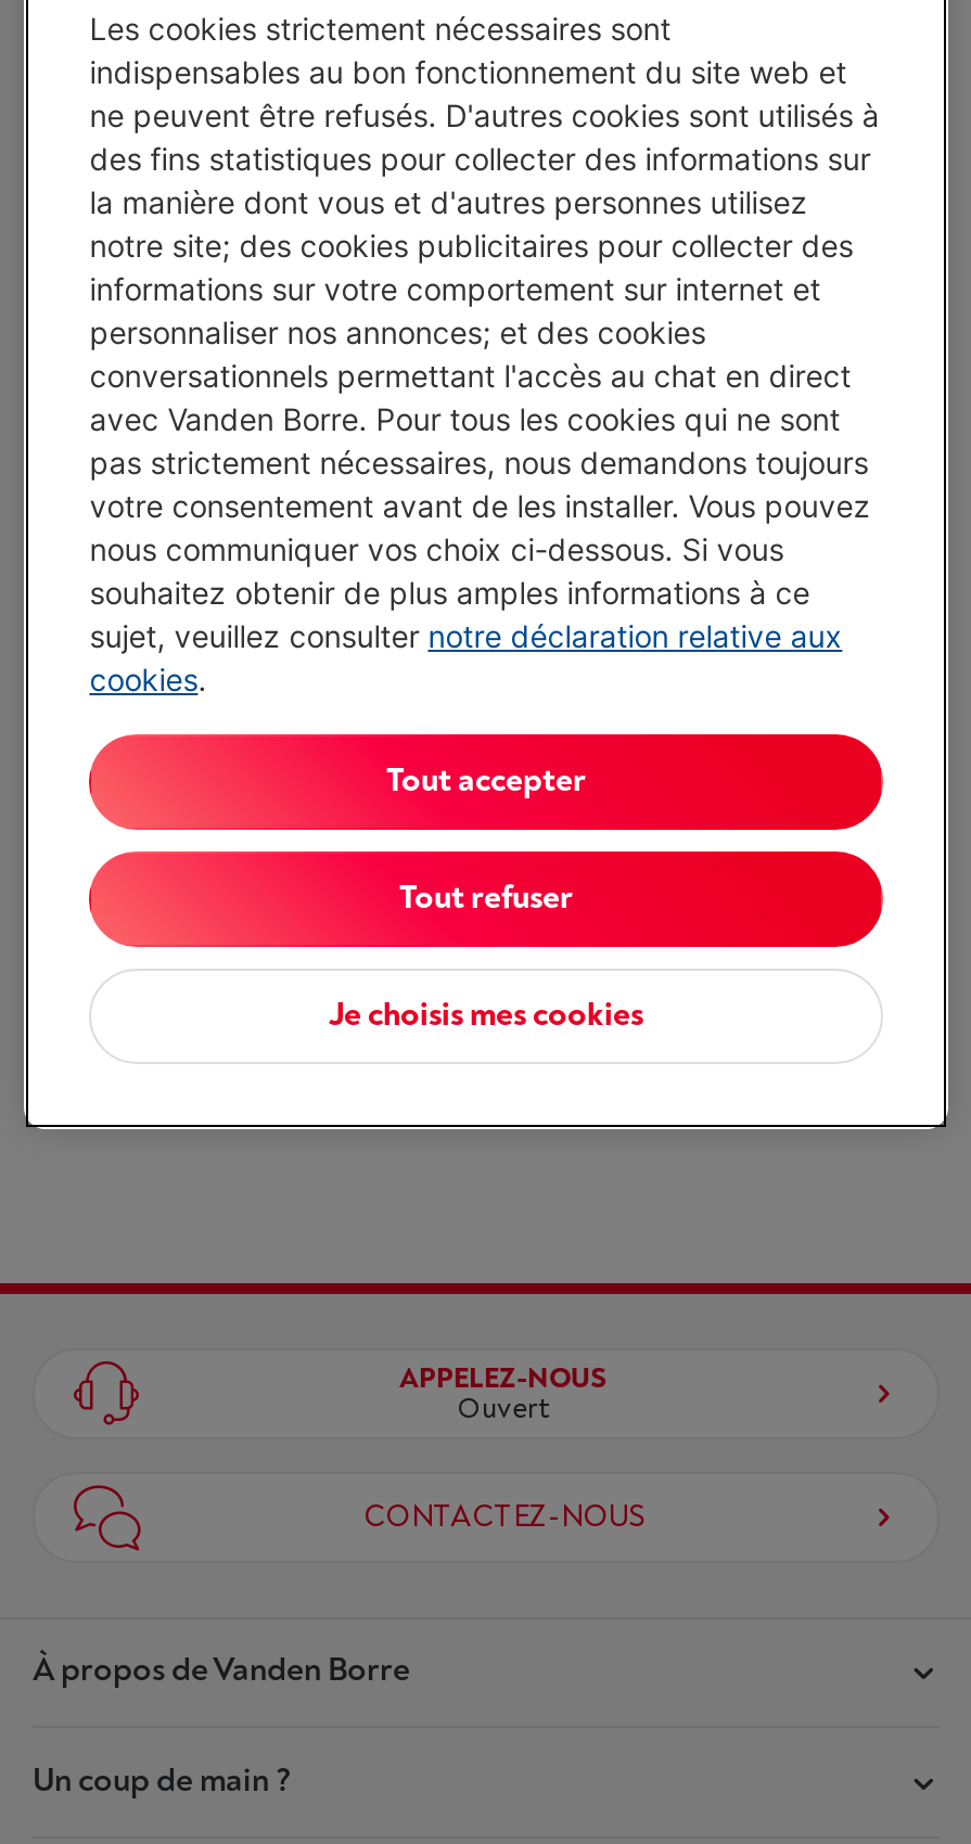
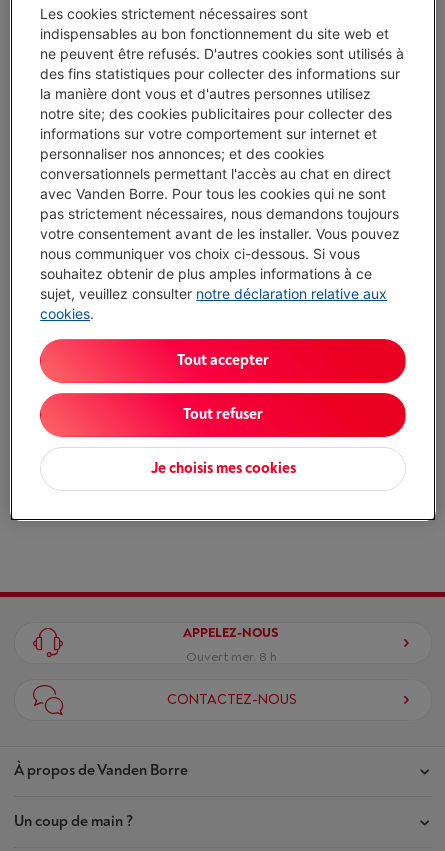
[458,1392,549,1426] Ouvert -> [185,649,276,665] Ouvert mer. 8 h

